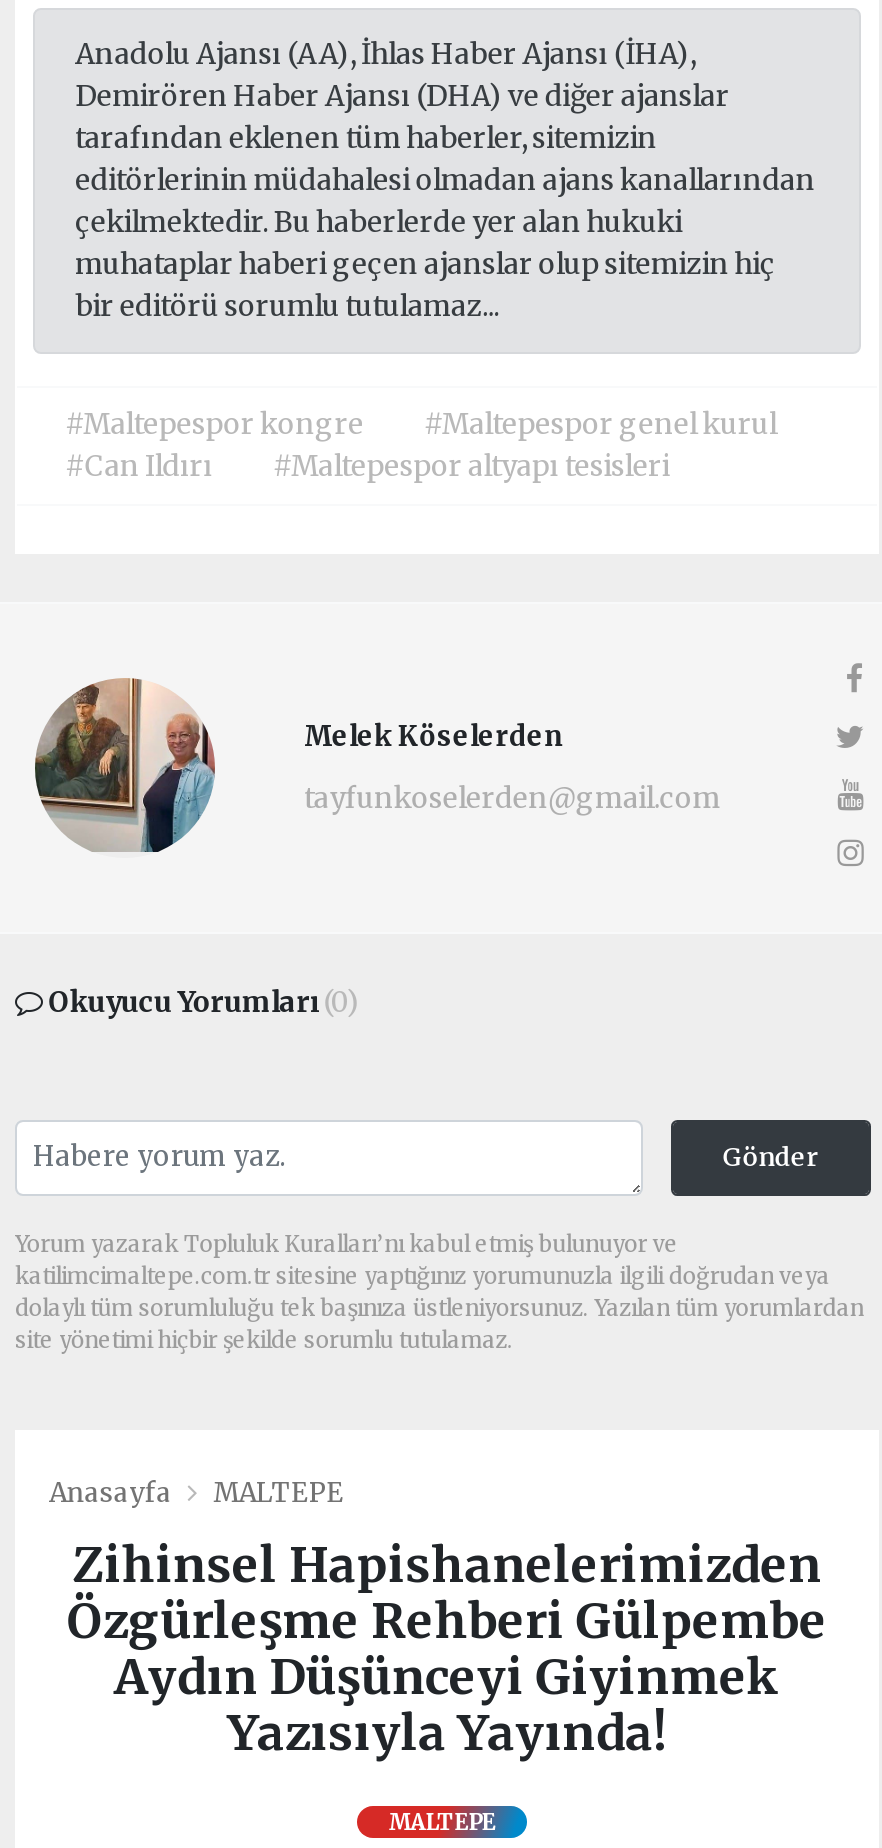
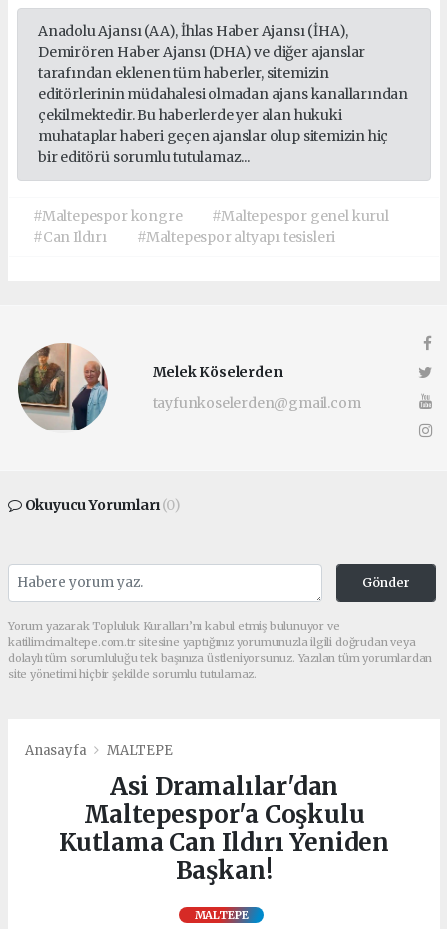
[67,1534,827,1764] Zihinsel Hapishanelerimizden | Özgürleşme Rehberi Gülpembe | Aydın Düşünceyi Giyinmek | Yazısıyla Yayında! -> [59,771,389,886] Asi Dramalılar'dan | Maltepespor'a Coşkulu | Kutlama Can Ildırı Yeniden | Başkan!

